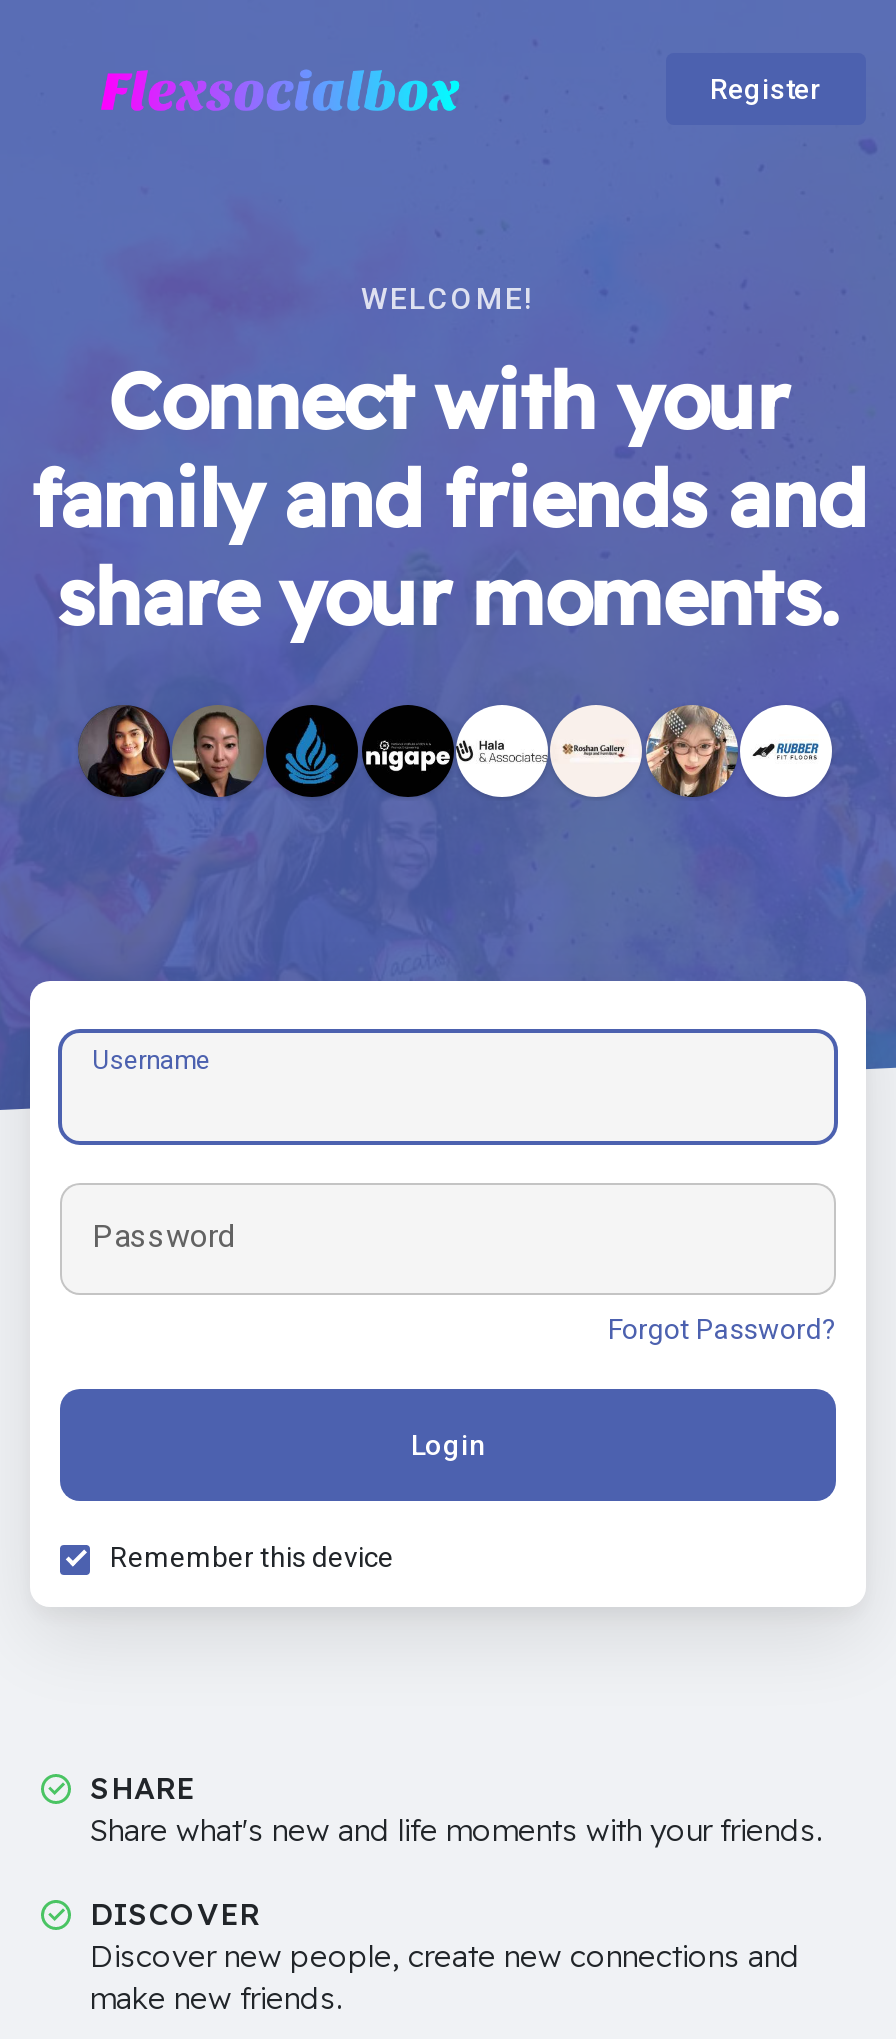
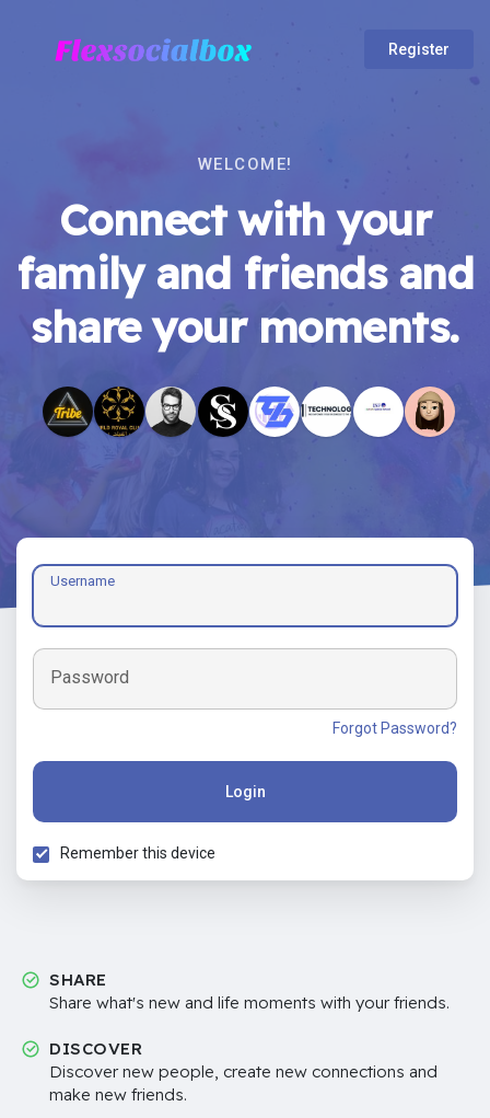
[80,703,832,799] [image] -> [43,385,455,438] [image]

